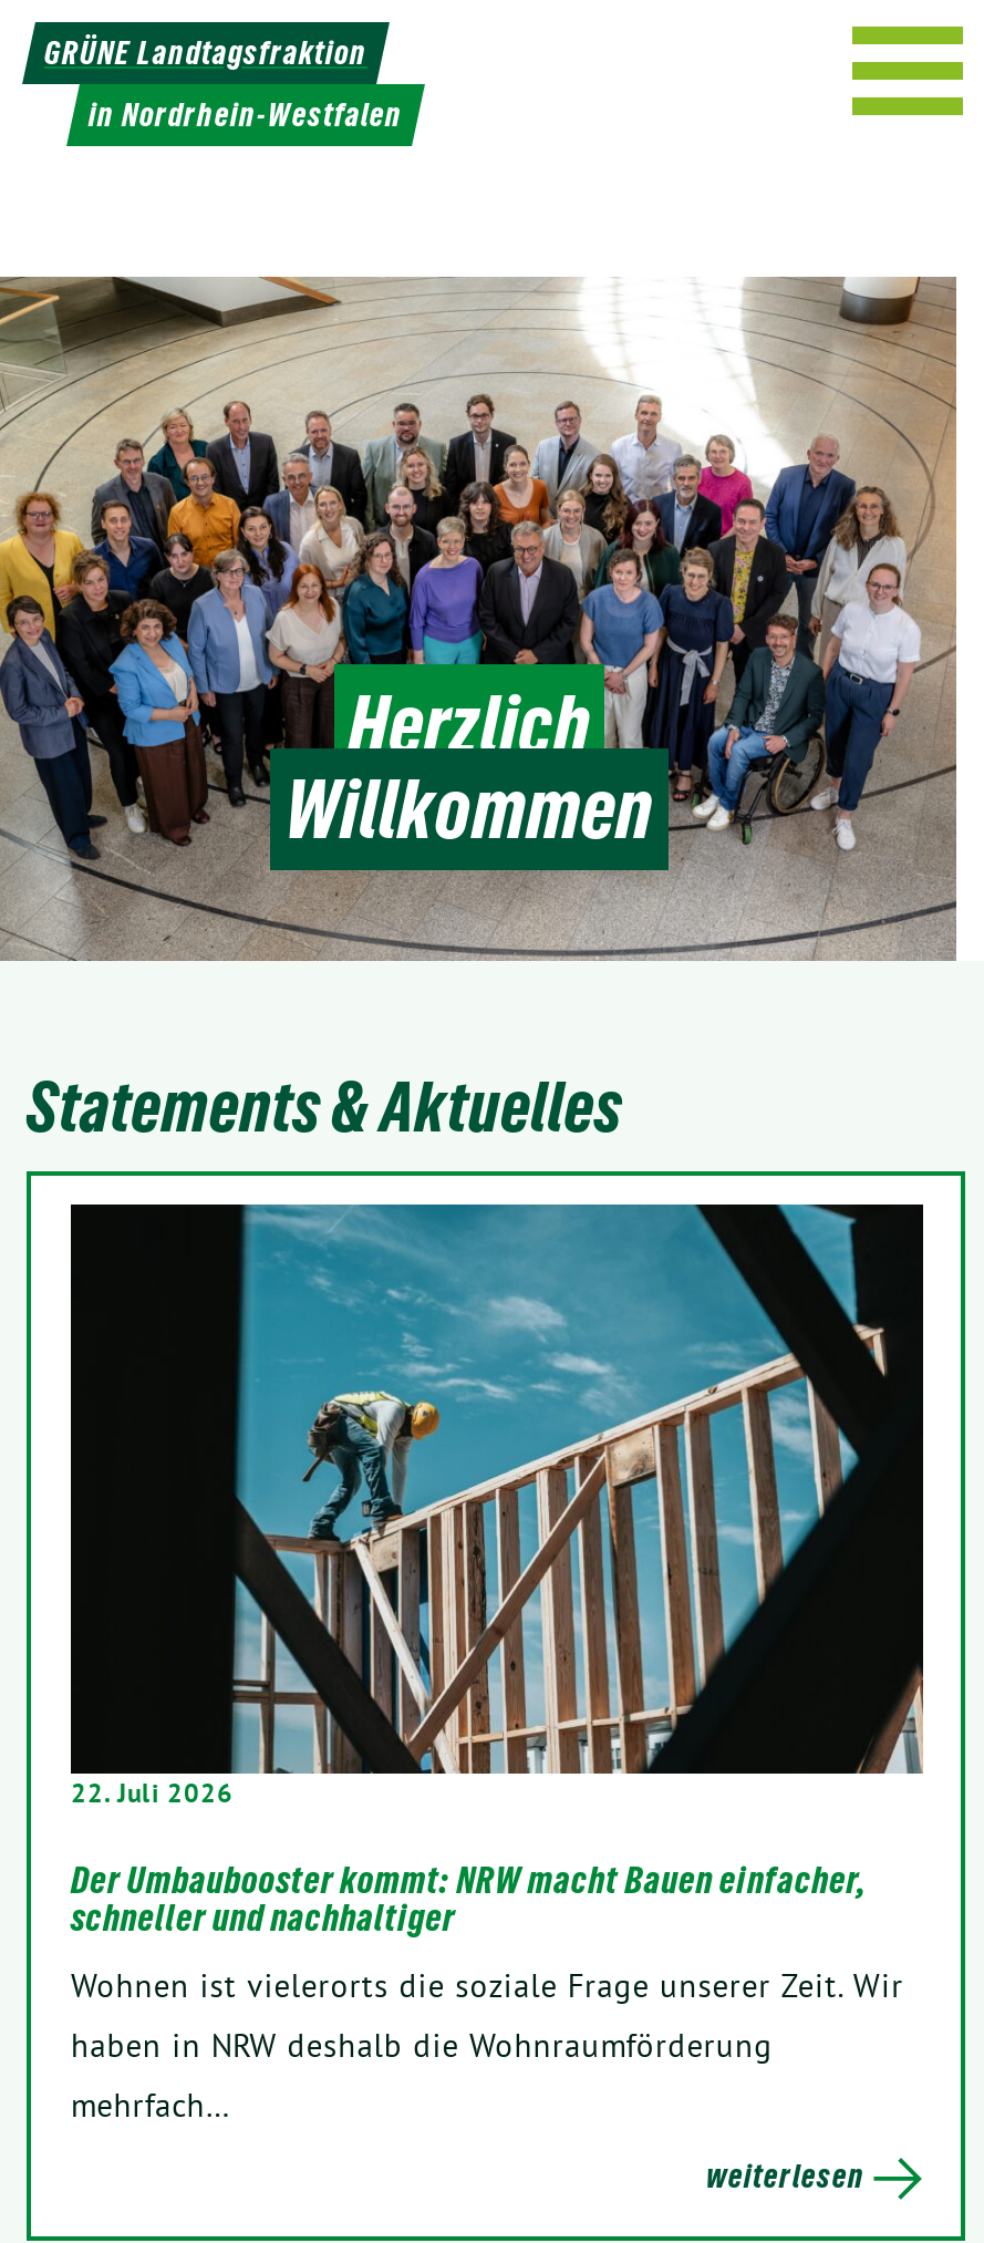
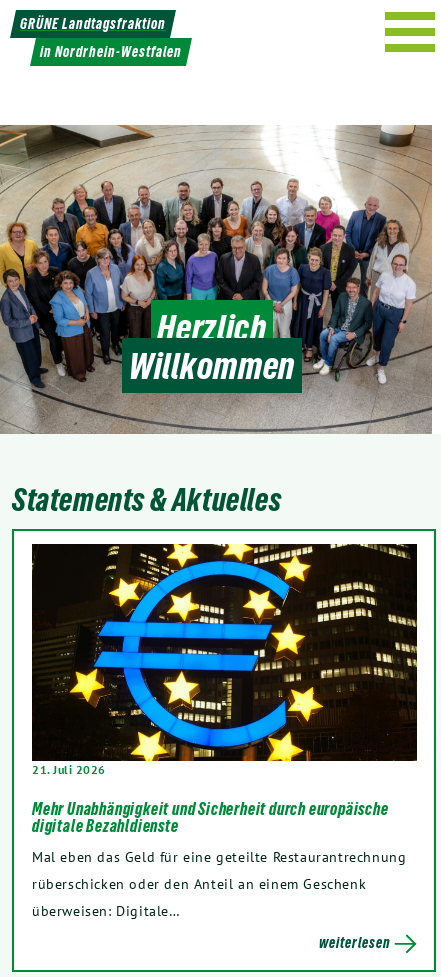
[71,1202,925,1809] [image] | 22. Juli 2026 -> [32,543,418,777] [image] | 21. Juli 2026
[71,1858,868,1940] Der Umbaubooster kommt: NRW macht Bauen einfacher, | schneller und nachhaltiger -> [32,799,389,836] Mehr Unabhängigkeit und Sicherheit durch europäische | digitale Bezahldienste
[71,1964,904,2126] Wohnen ist vielerorts die soziale Frage unserer Zeit. Wir | haben in NRW deshalb die Wohnraumförderung | mehrfach… -> [32,847,406,920] Mal eben das Geld für eine geteilte Restaurantrechnung | rüberschicken oder den Anteil an einem Geschenk | überweisen: Digitale…

